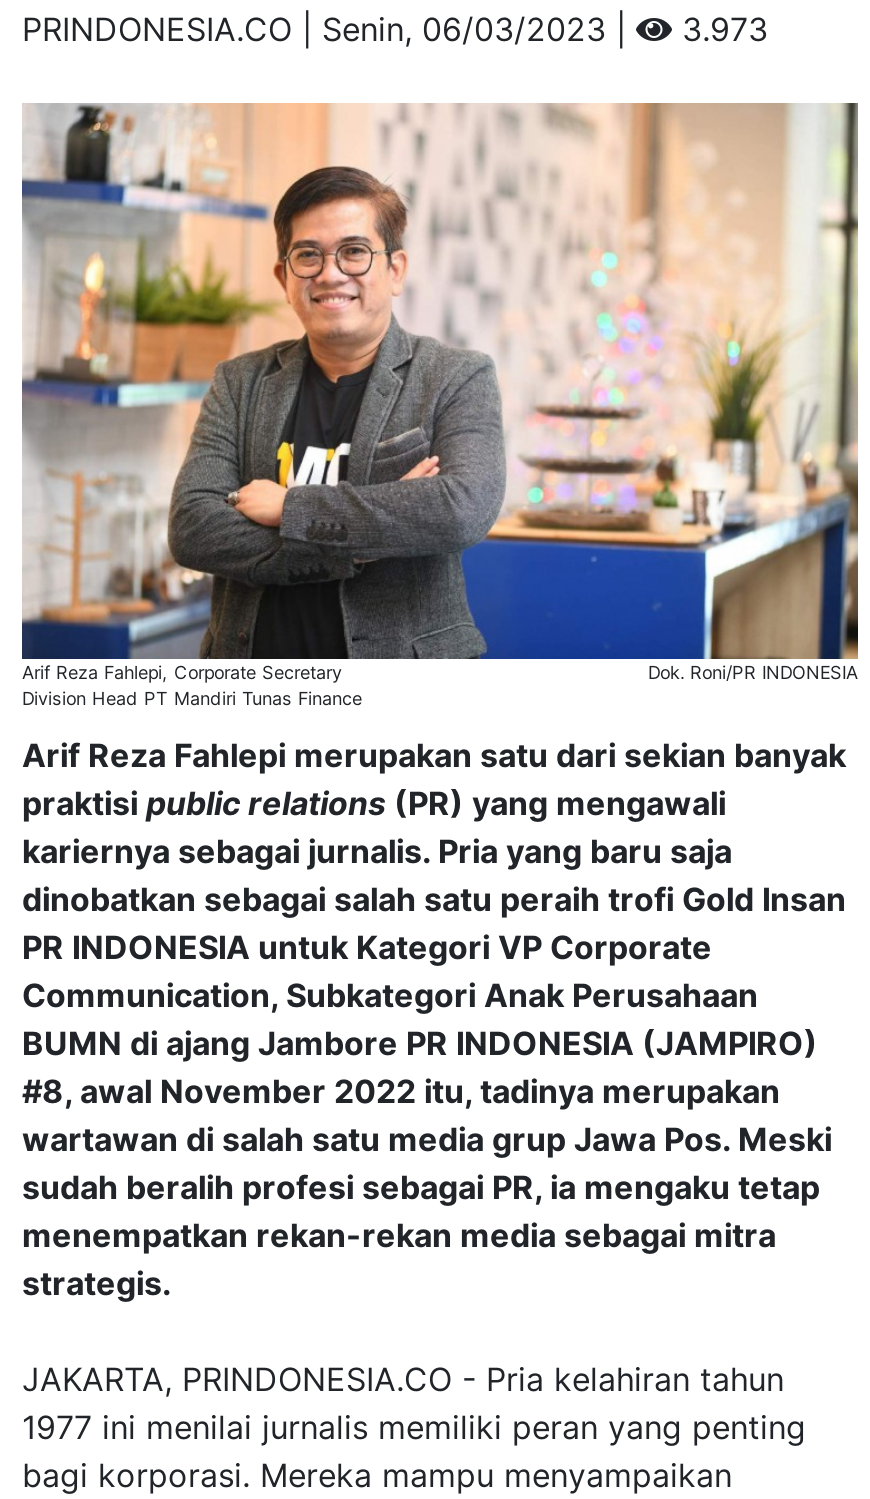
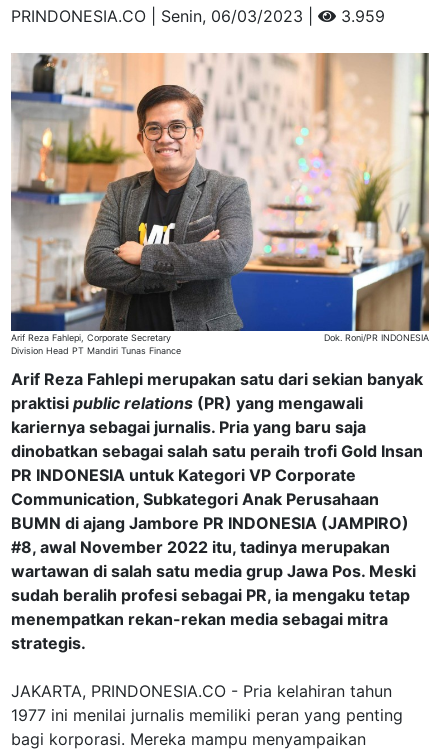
[672,9,768,49] 3.973 -> [336,6,385,26] 3.959

